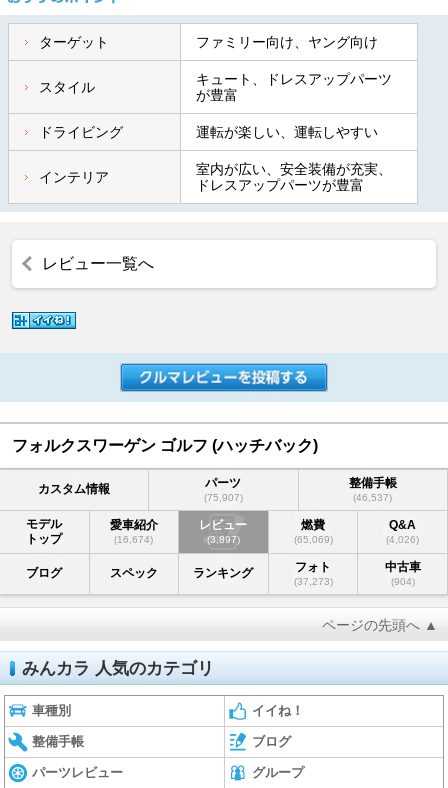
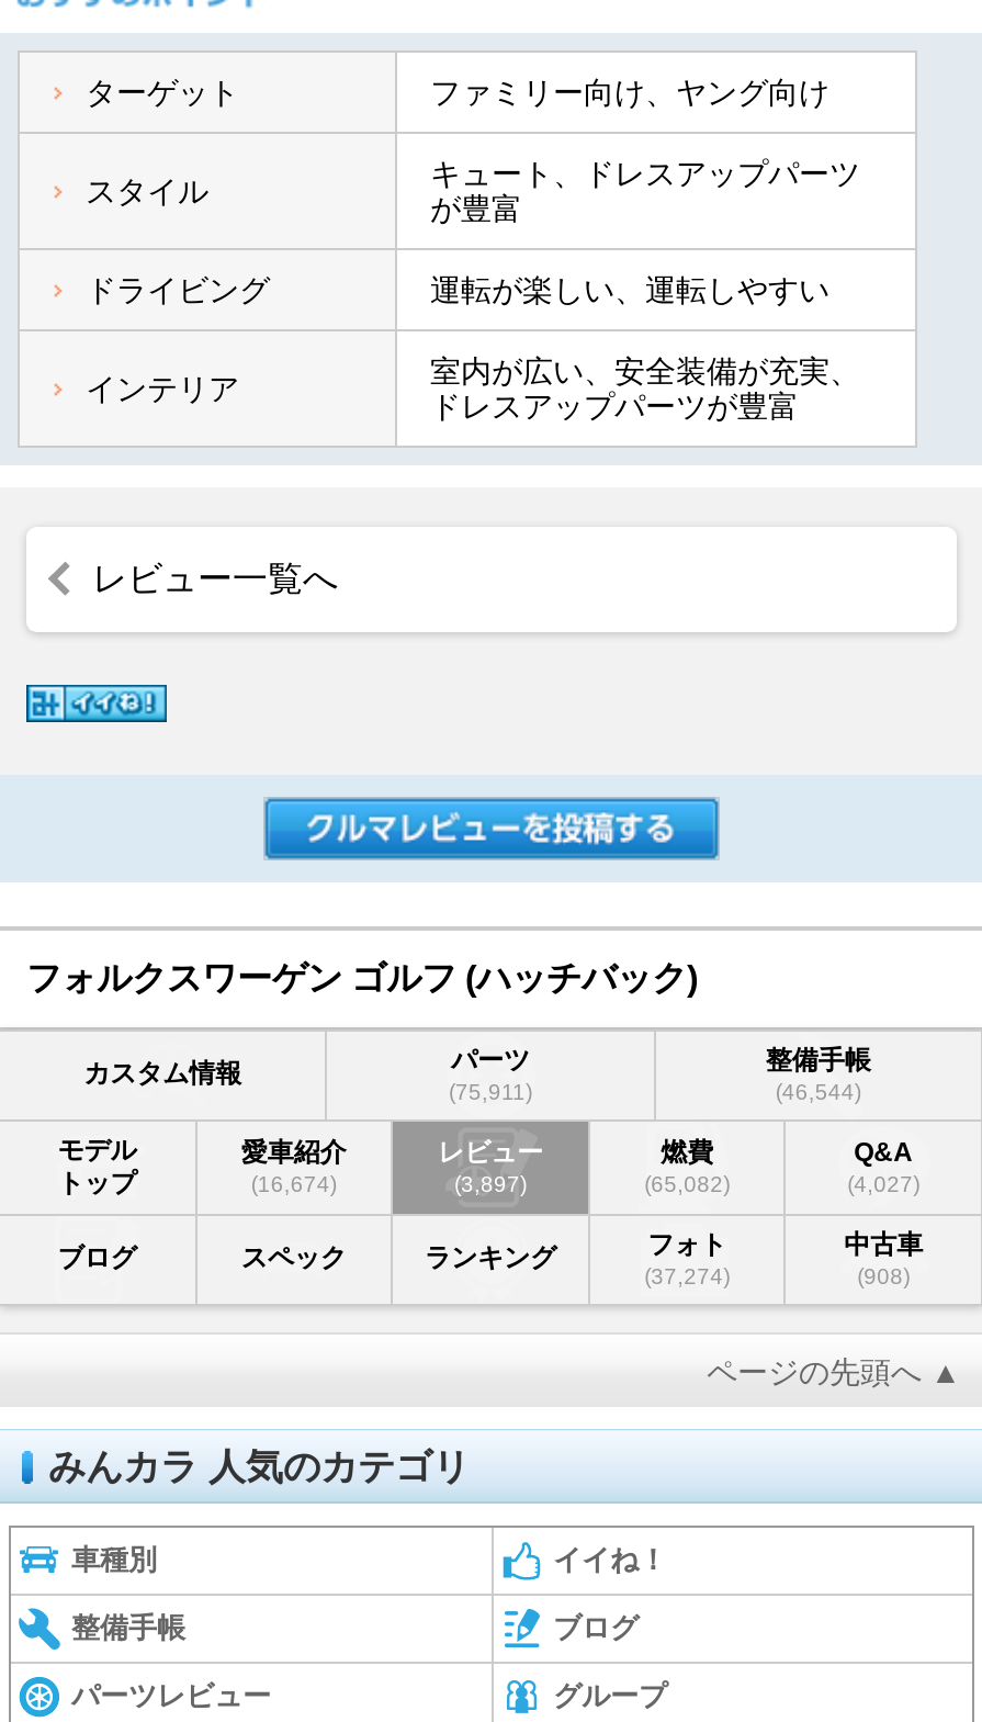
[204,492,243,503] (75,907) -> [449,1080,532,1104] (75,911)
[353,492,392,503] (46,537) -> [775,1080,861,1104] (46,544)
[294,534,333,545] (65,069) -> [644,1172,730,1196] (65,082)
[386,534,419,545] (4,026) -> [847,1172,920,1196] (4,027)
[294,576,333,587] (37,273) -> [644,1264,730,1288] (37,274)
[391,576,415,587] (904) -> [857,1264,910,1288] (908)

